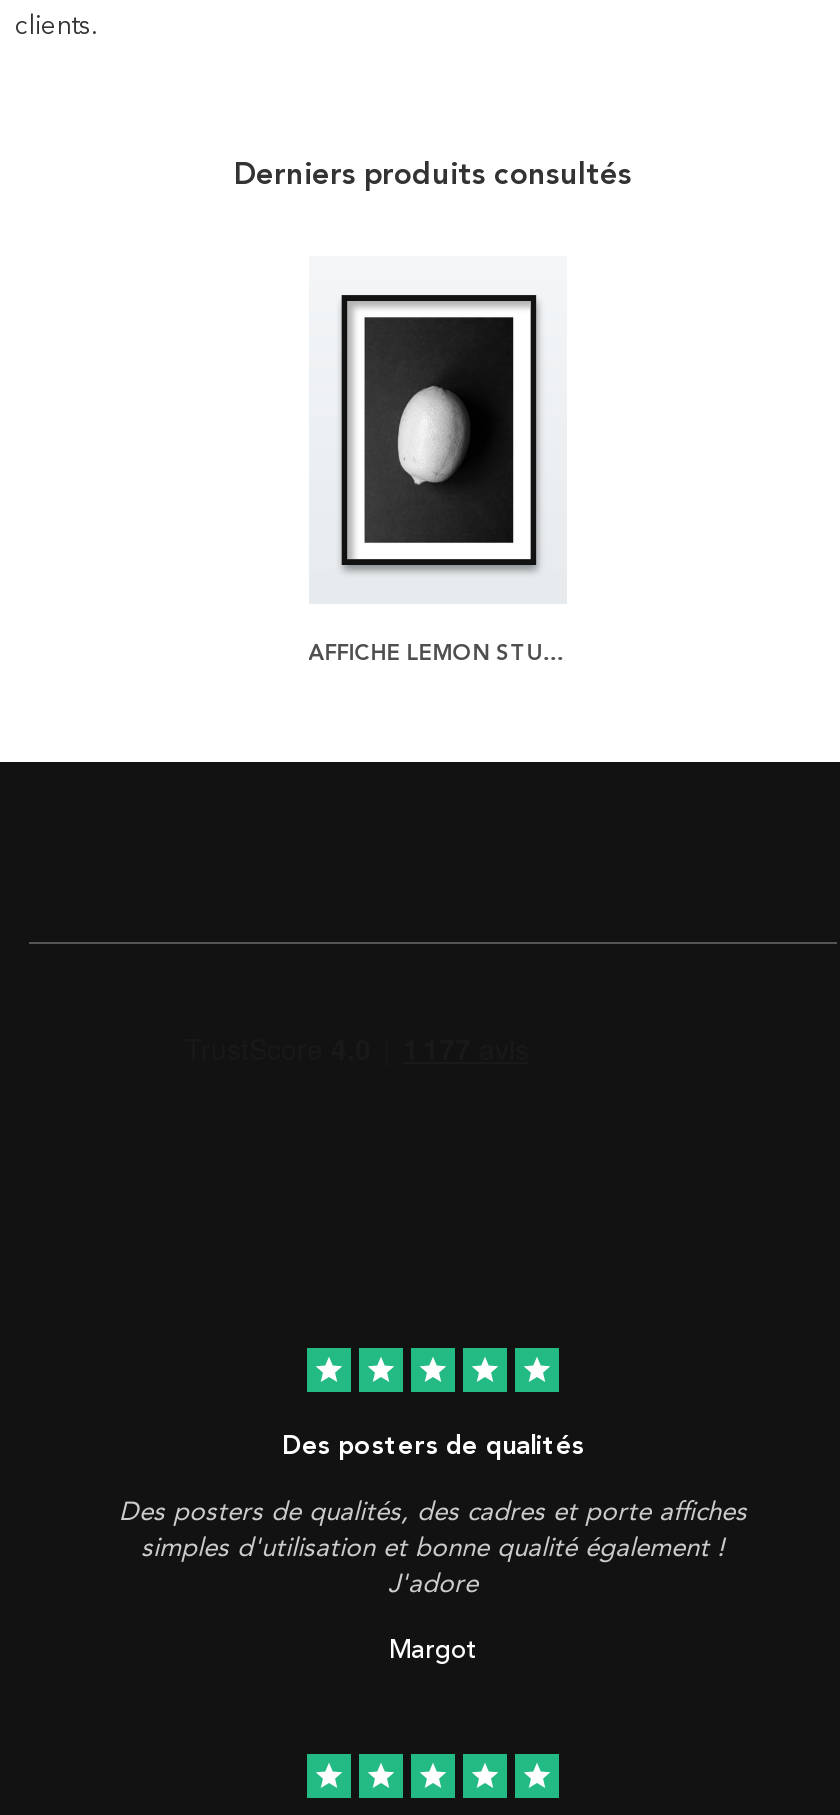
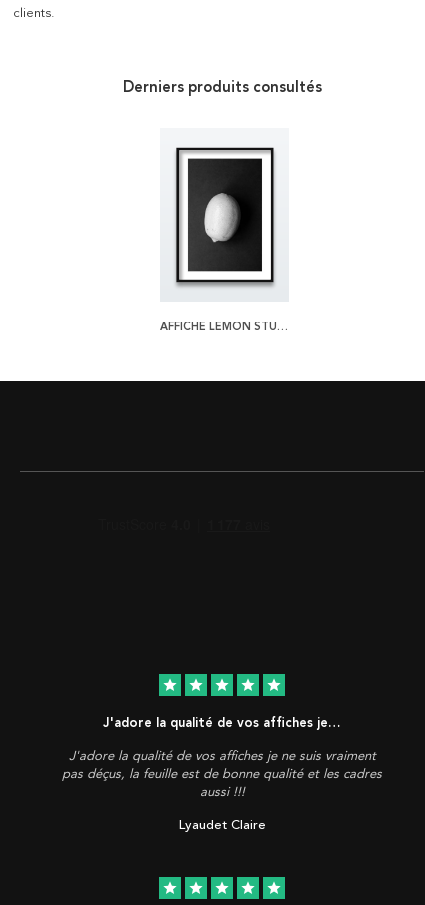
[282,1430,584,1460] Des posters de qualités -> [103,715,341,730] J'adore la qualité de vos affiches je…
[119,1496,747,1598] Des posters de qualités, des cadres et porte affiches | simples d'utilisation et bonne qualité également ! | J'adore -> [62,748,382,799] J'adore la qualité de vos affiches je ne suis vraiment | pas déçus, la feuille est de bonne qualité et les cadres | aussi !!!
[389,1634,477,1666] Margot -> [178,817,265,833] Lyaudet Claire

